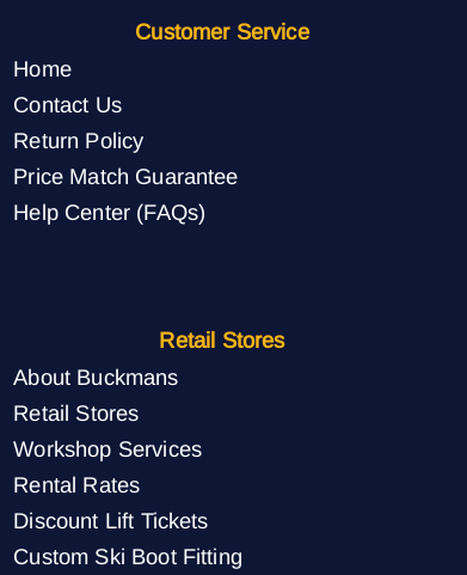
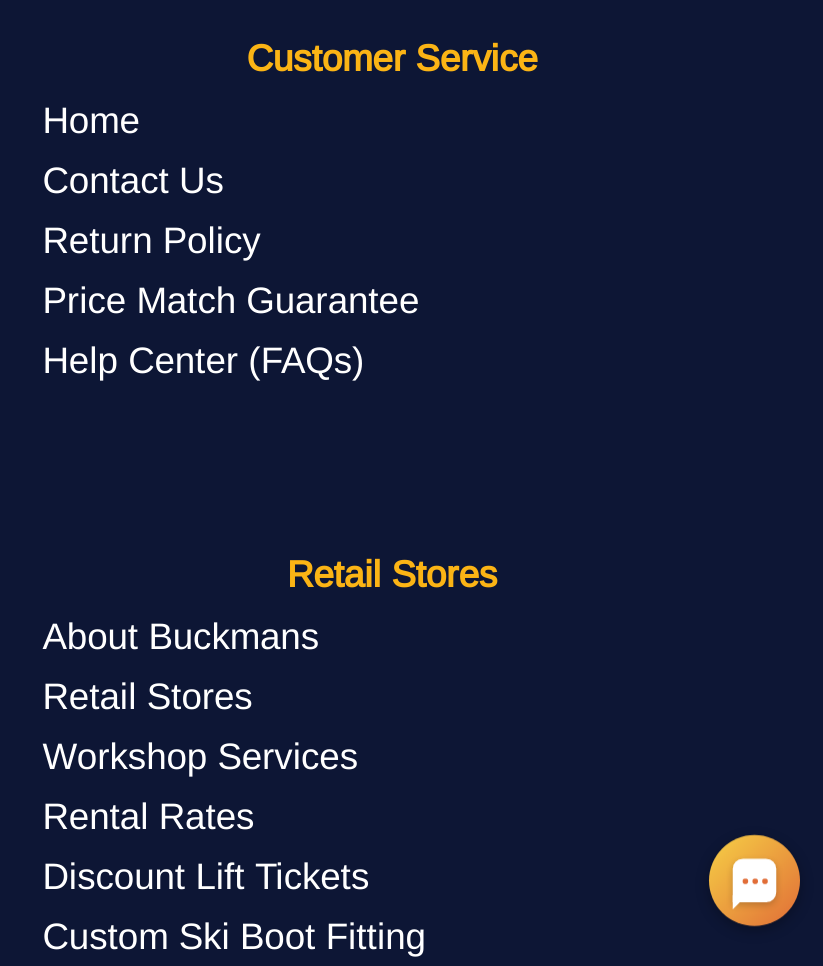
none -> [706,833,802,929] [image]

